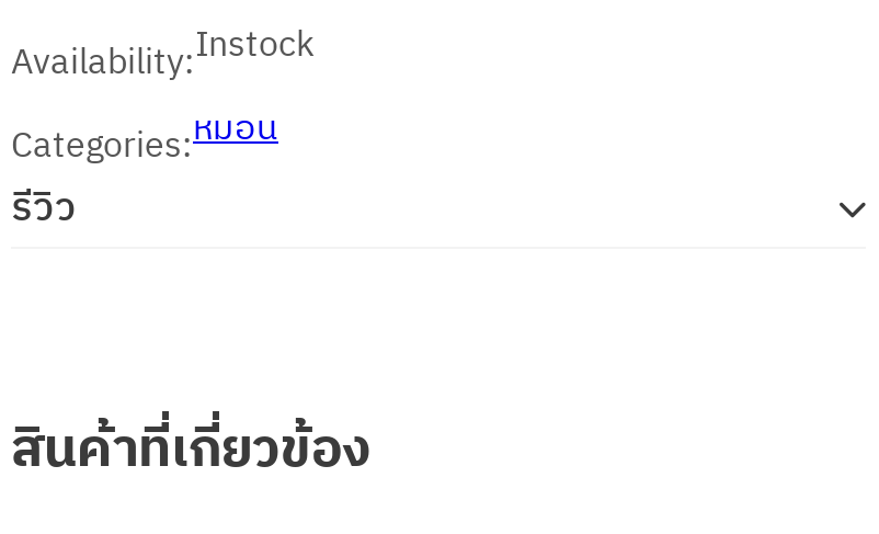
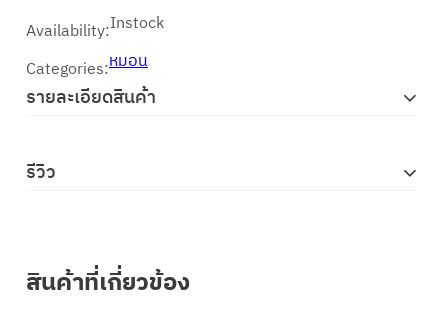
none -> [26,83,156,113] รายละเอียดสินค้า

